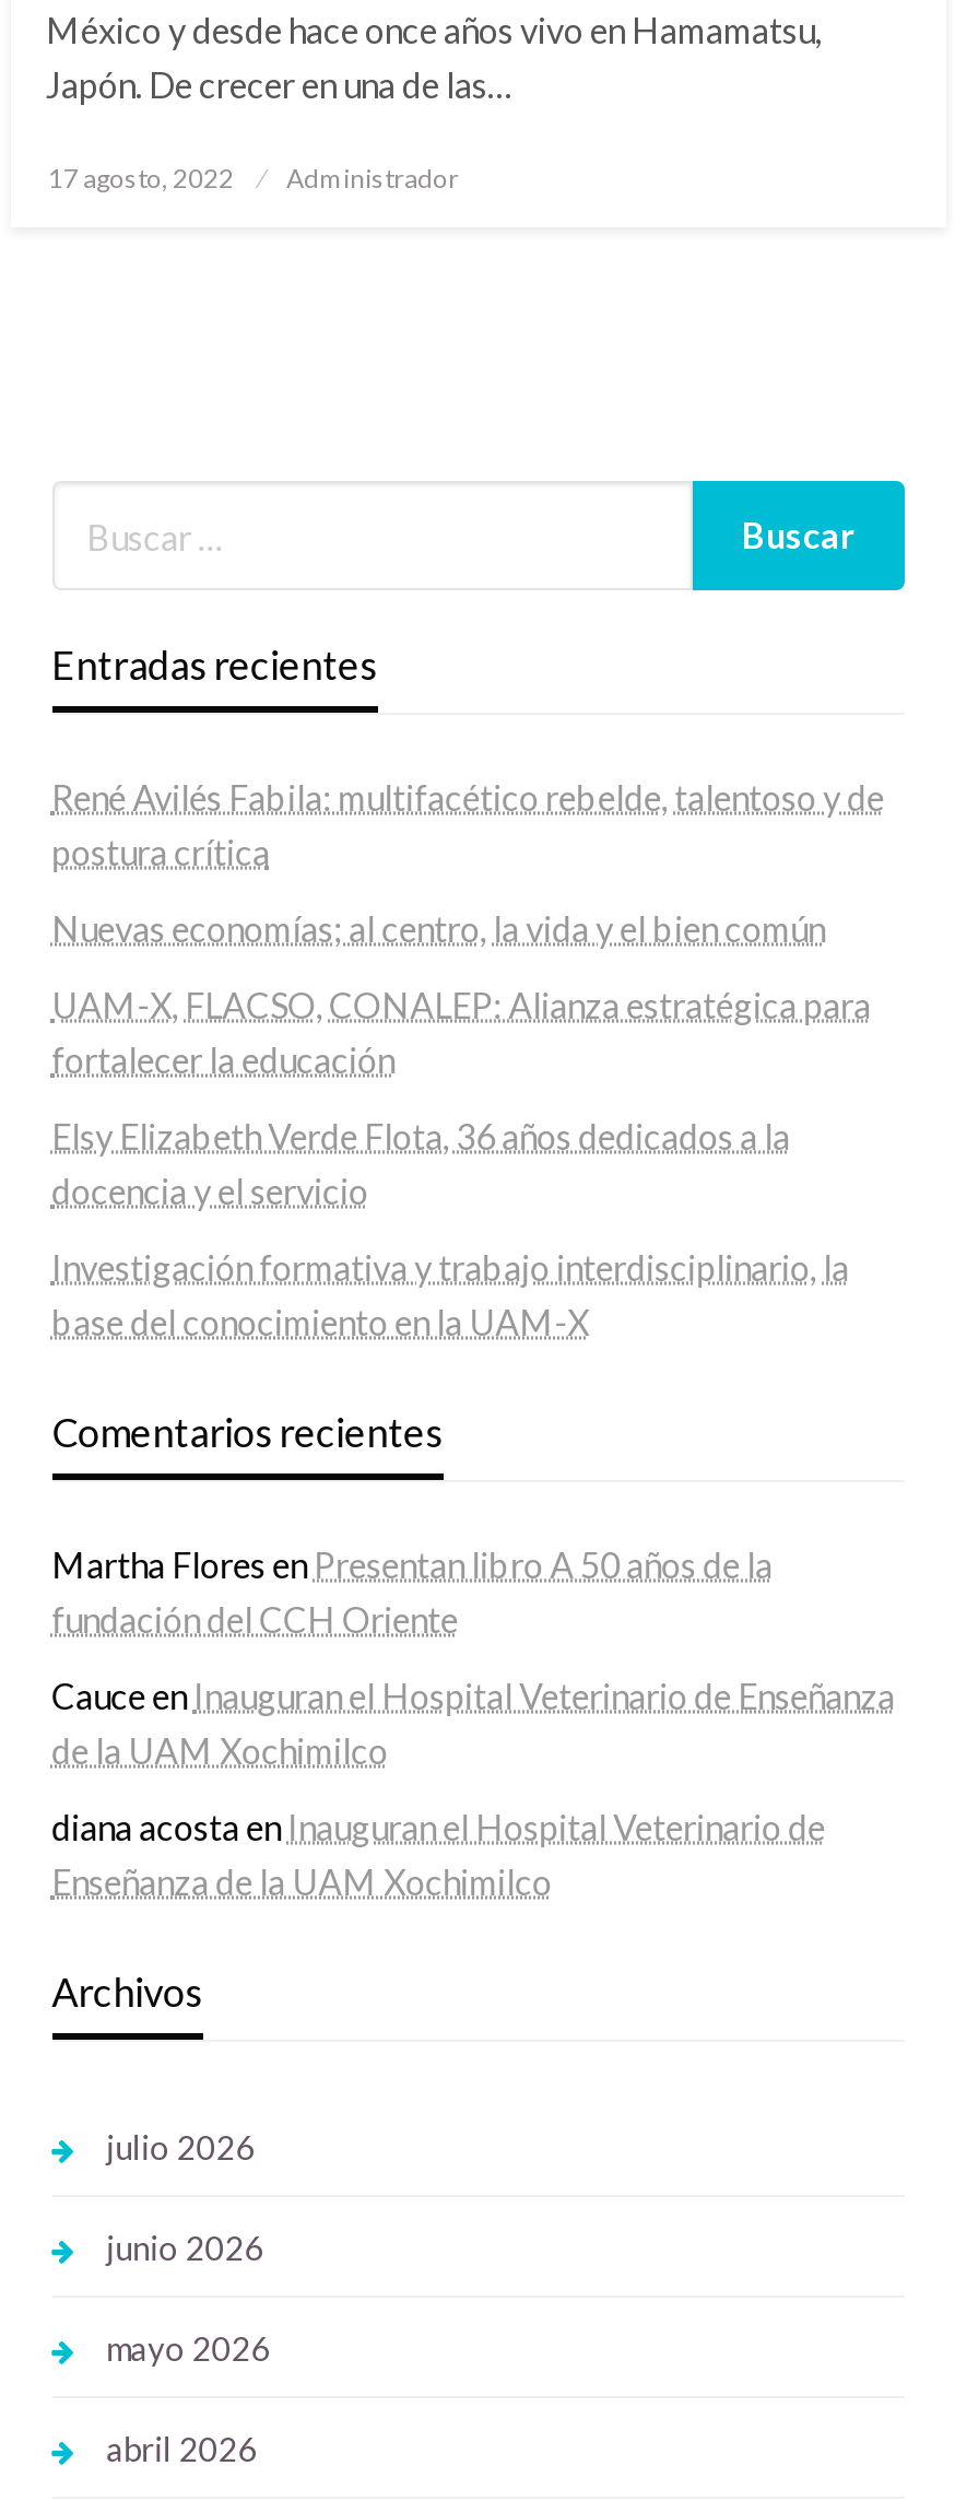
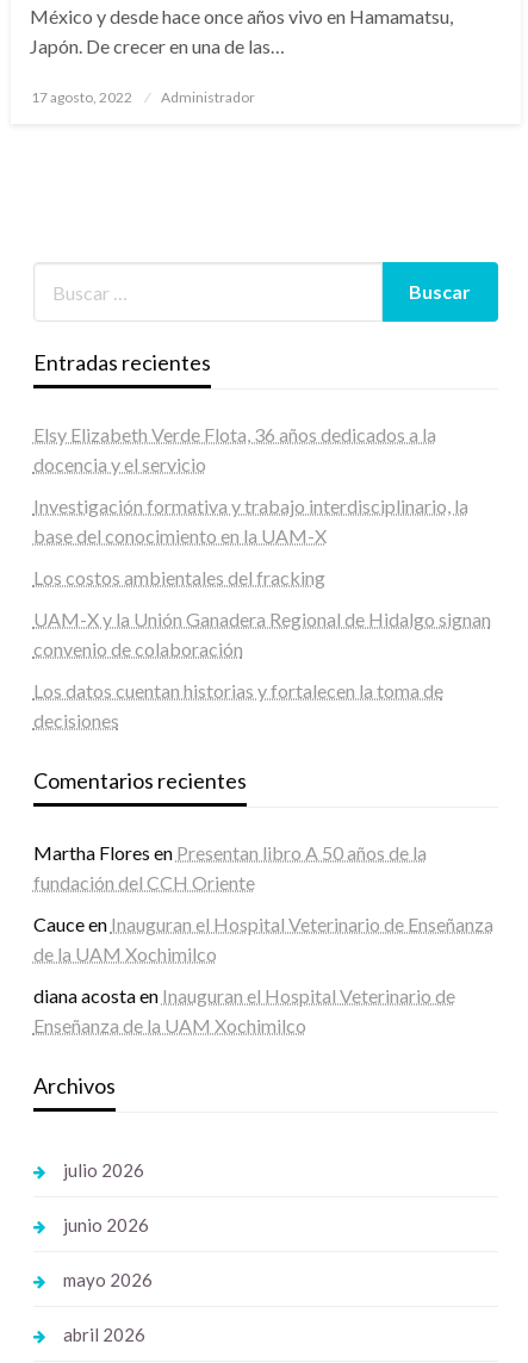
[52,776,884,1080] René Avilés Fabila: multifacético rebelde, talentoso y de | postura crítica | Nuevas economías; al centro, la vida y el bien común | UAM-X, FLACSO, CONALEP: Alianza estratégica para | fortalecer la educación -> none
moved [52,1115,849,1342] -> [33,423,468,547]: Elsy Elizabeth Verde Flota, 36 años dedicados a la | docencia y el servicio | Investigación formativa y trabajo interdisciplinario, la | base del conocimiento en la UAM-X
none -> [33,566,491,732] Los costos ambientales del fracking | UAM-X y la Unión Ganadera Regional de Hidalgo signan | convenio de colaboración | Los datos cuentan historias y fortalecen la toma de | decisiones

